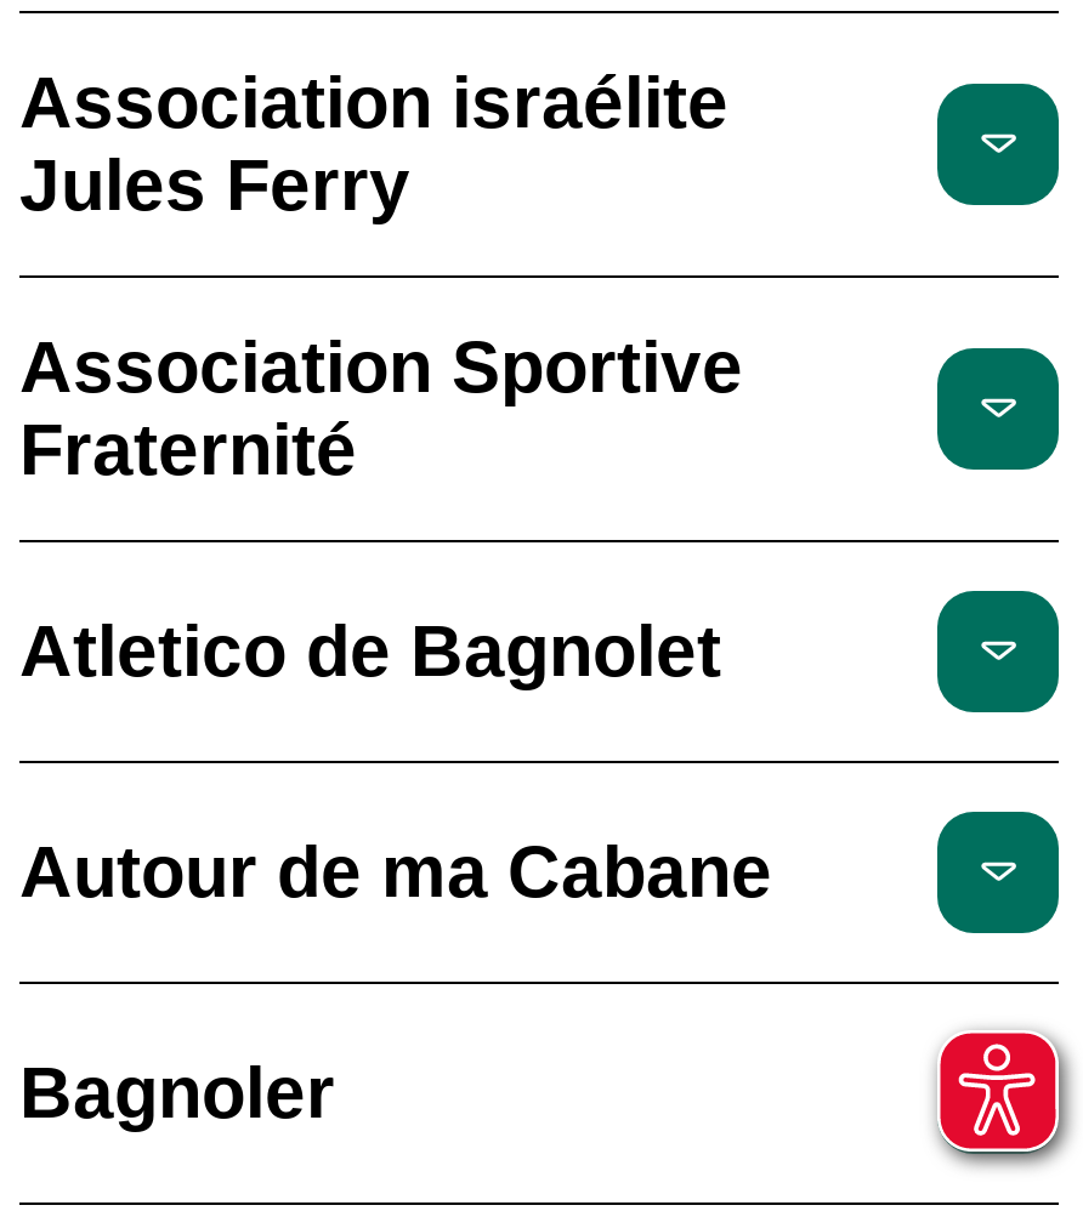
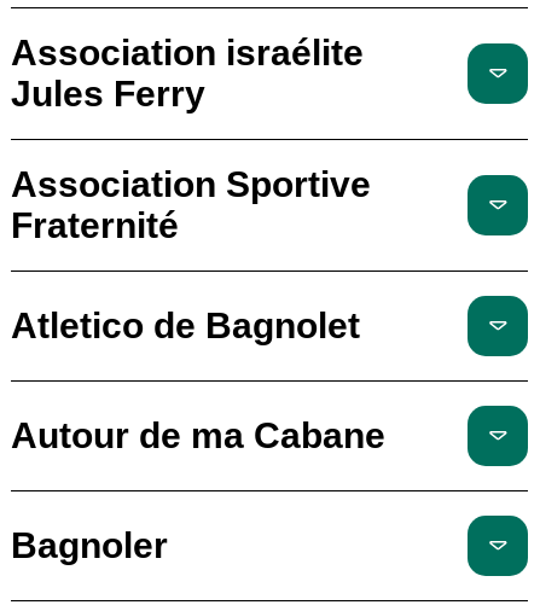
[937,1030,1073,1169] [image] -> [466,514,534,582] [image]

